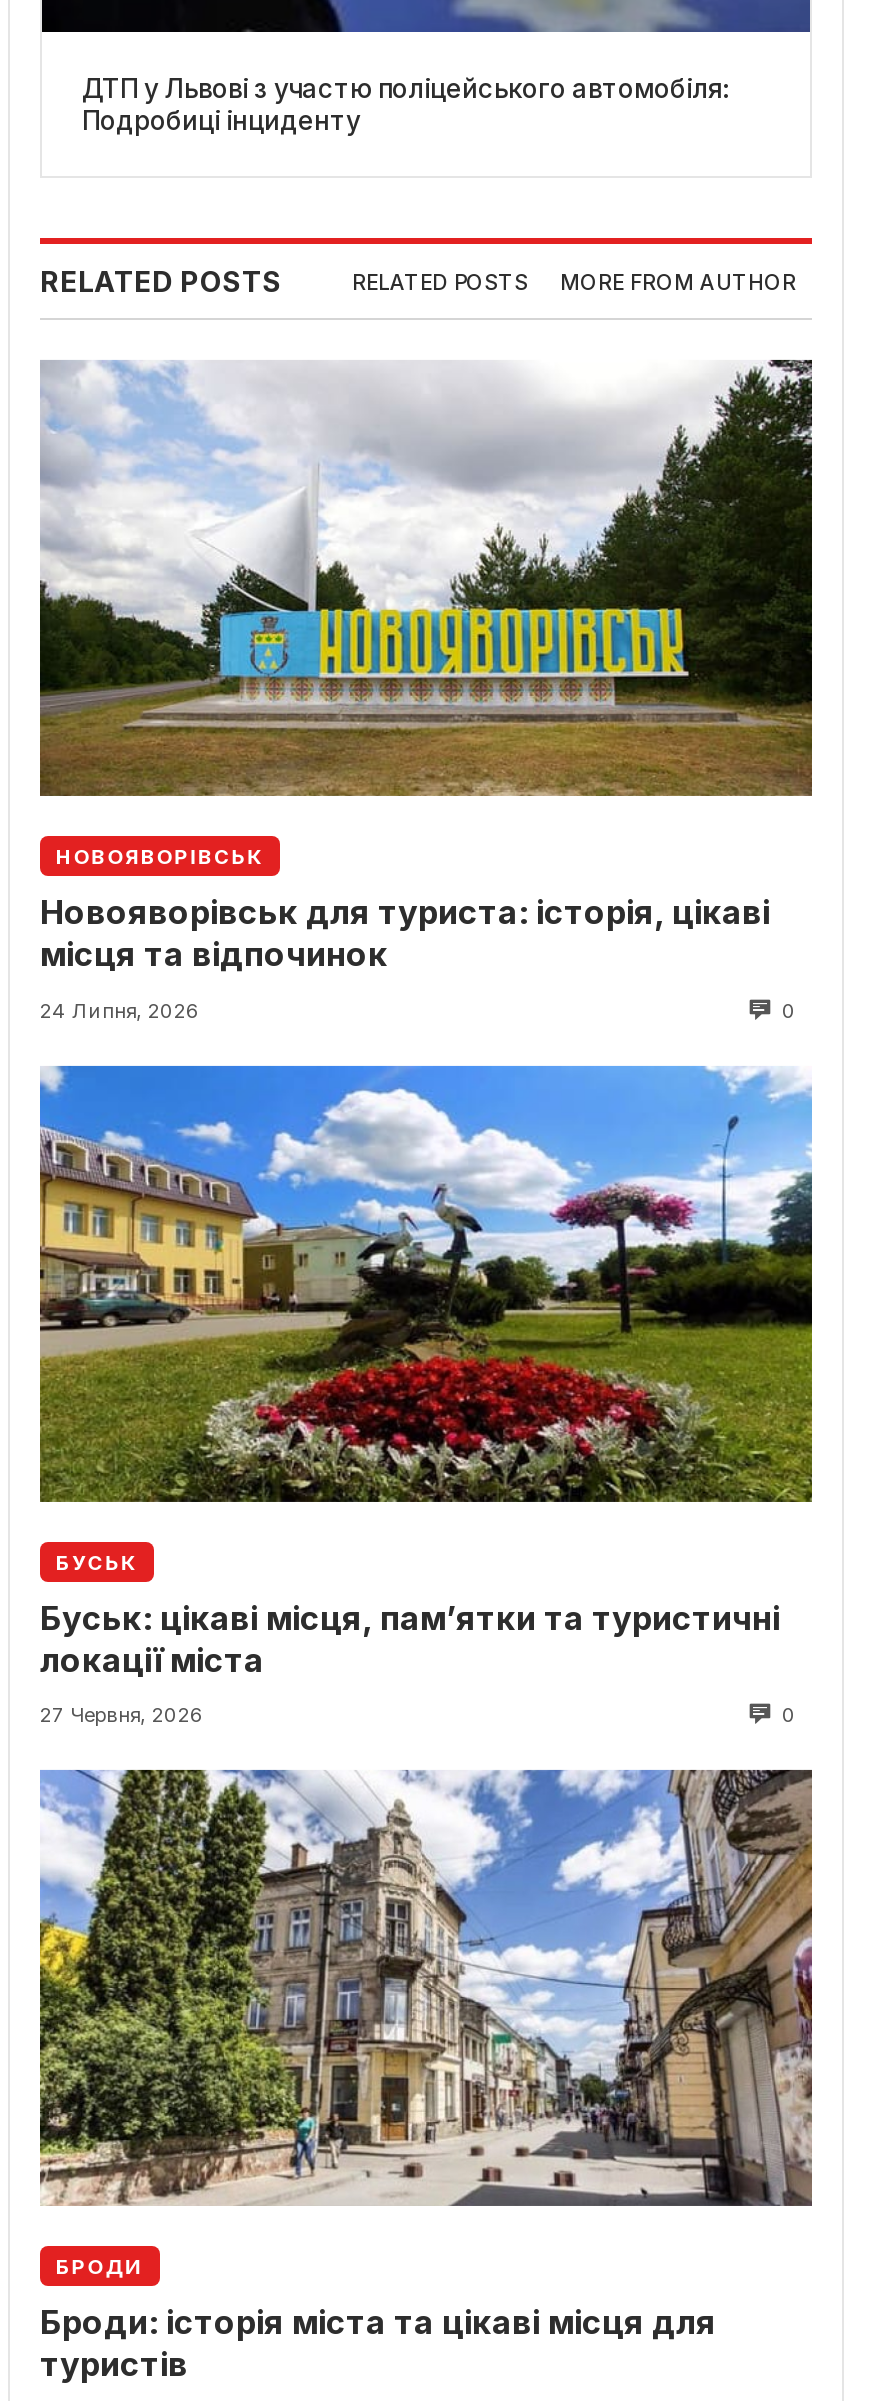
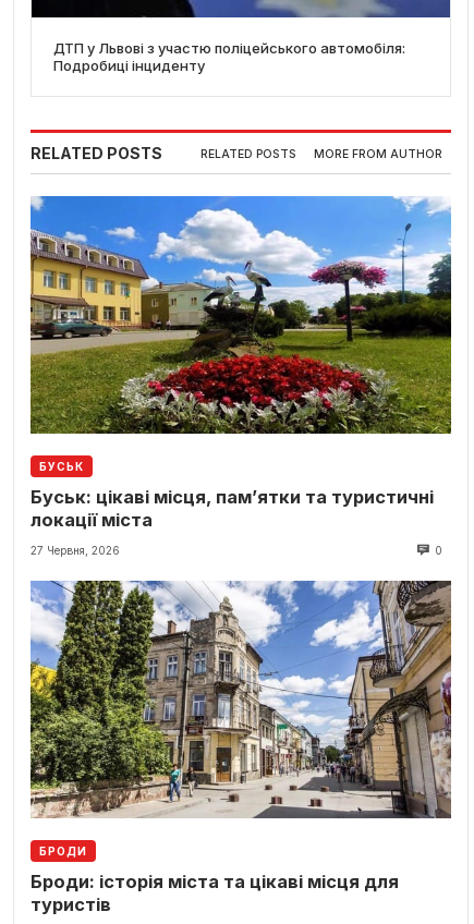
[40,358,812,1021] [image] | НОВОЯВОРІВСЬК | Новояворівськ для туриста: історія, цікаві | місця та відпочинок | 24 Липня, 2026 | 0 -> none

